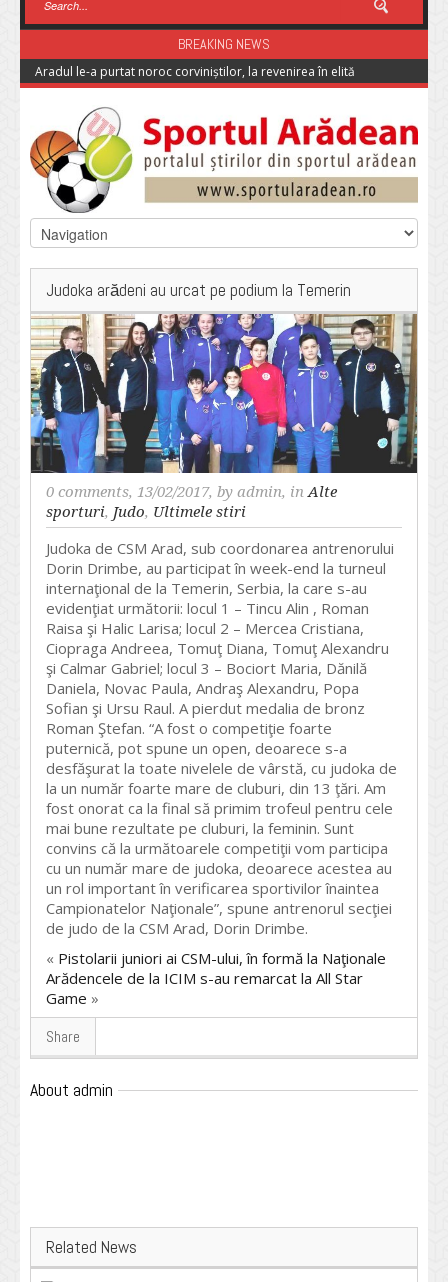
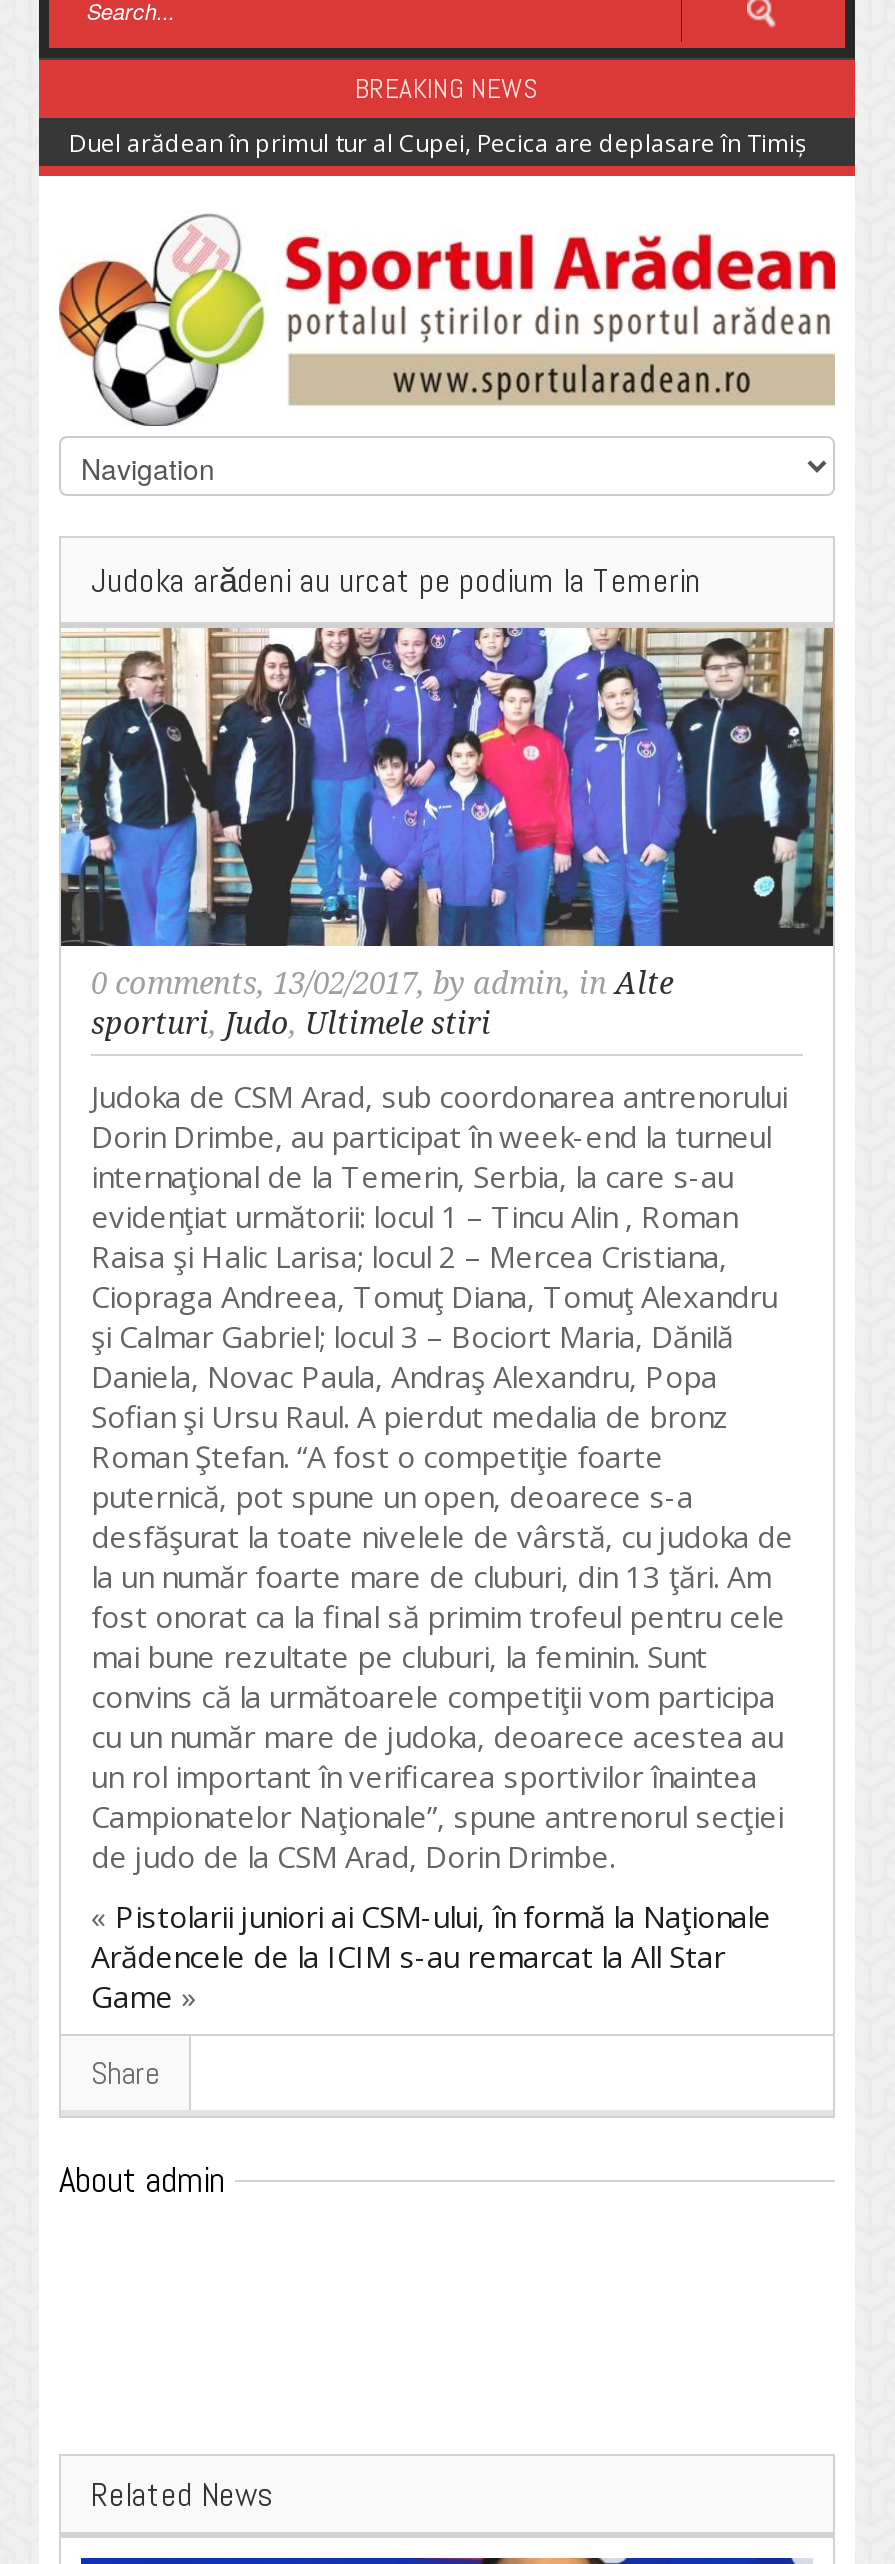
[35,63,355,80] Aradul le-a purtat noroc corviniștilor, la revenirea în elită -> [69,126,813,160] Duel arădean în primul tur al Cupei, Pecica are deplasare în Timiș!

